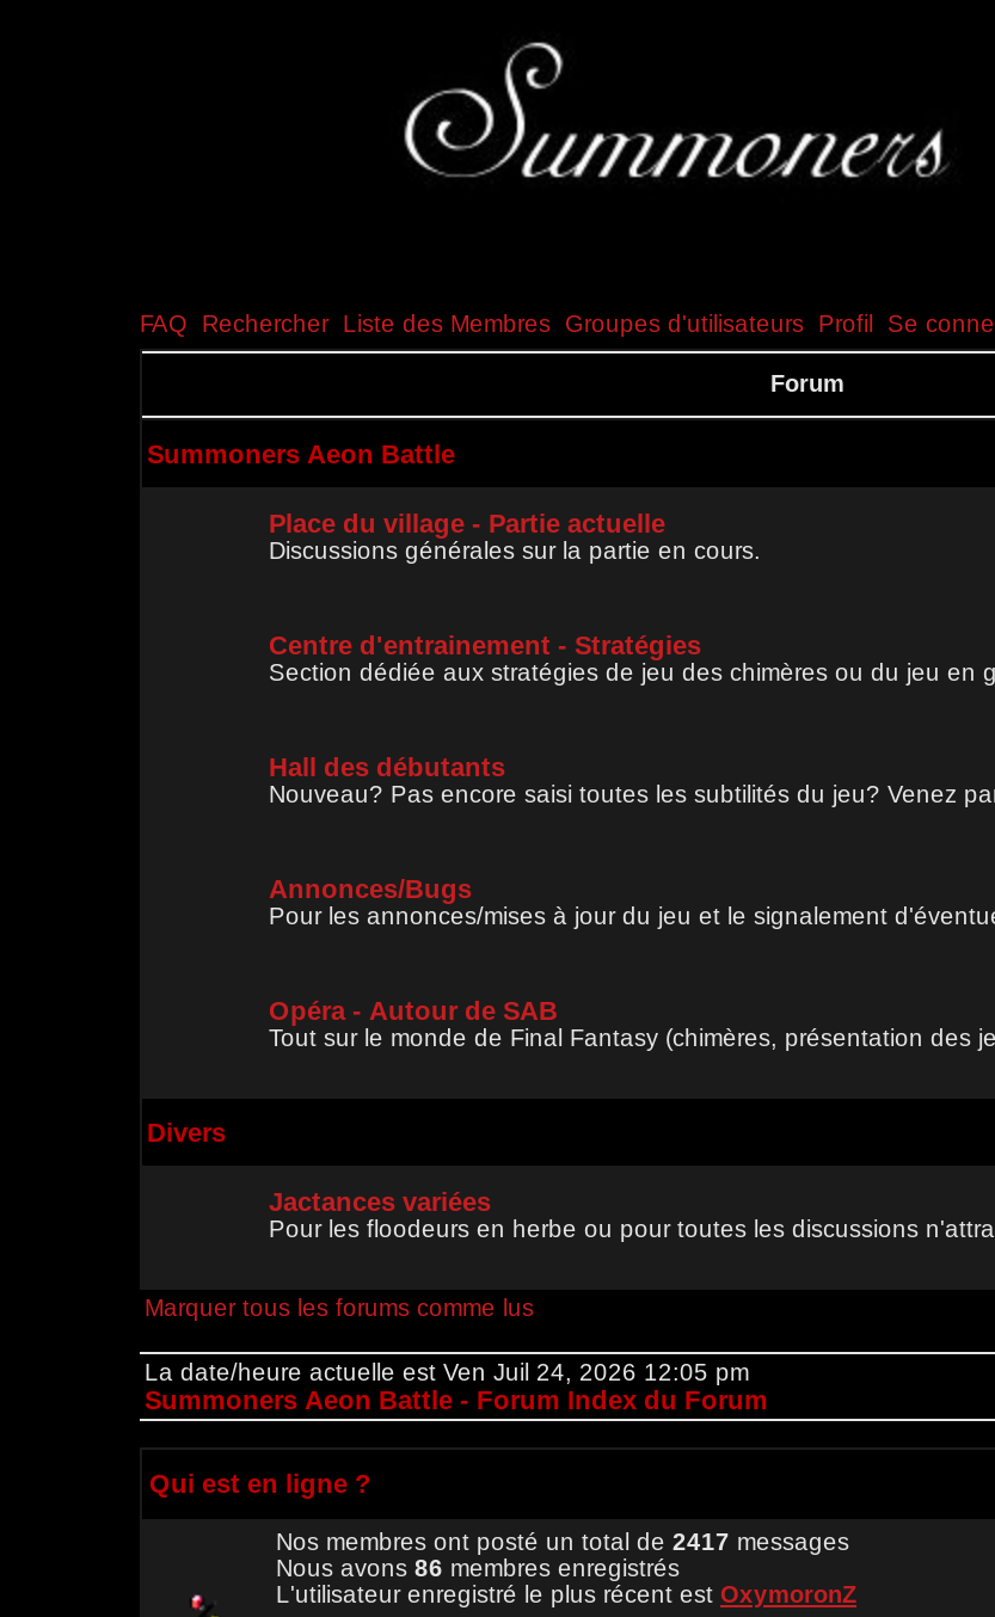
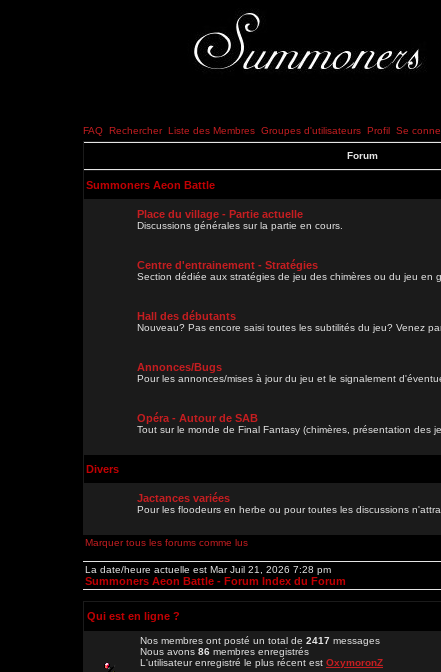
[145,1359,749,1385] La date/heure actuelle est Ven Juil 24, 2026 12:05 pm -> [85,564,331,575] La date/heure actuelle est Mar Juil 21, 2026 7:28 pm

